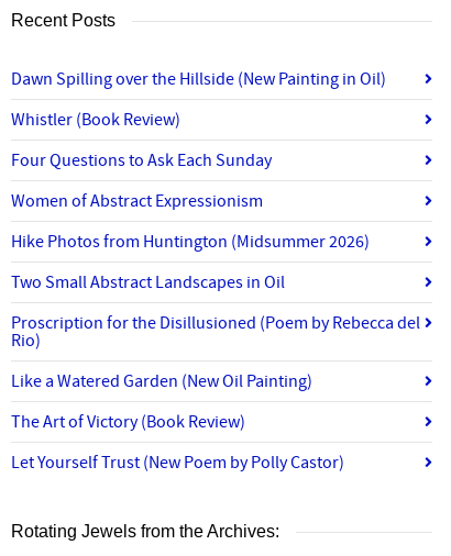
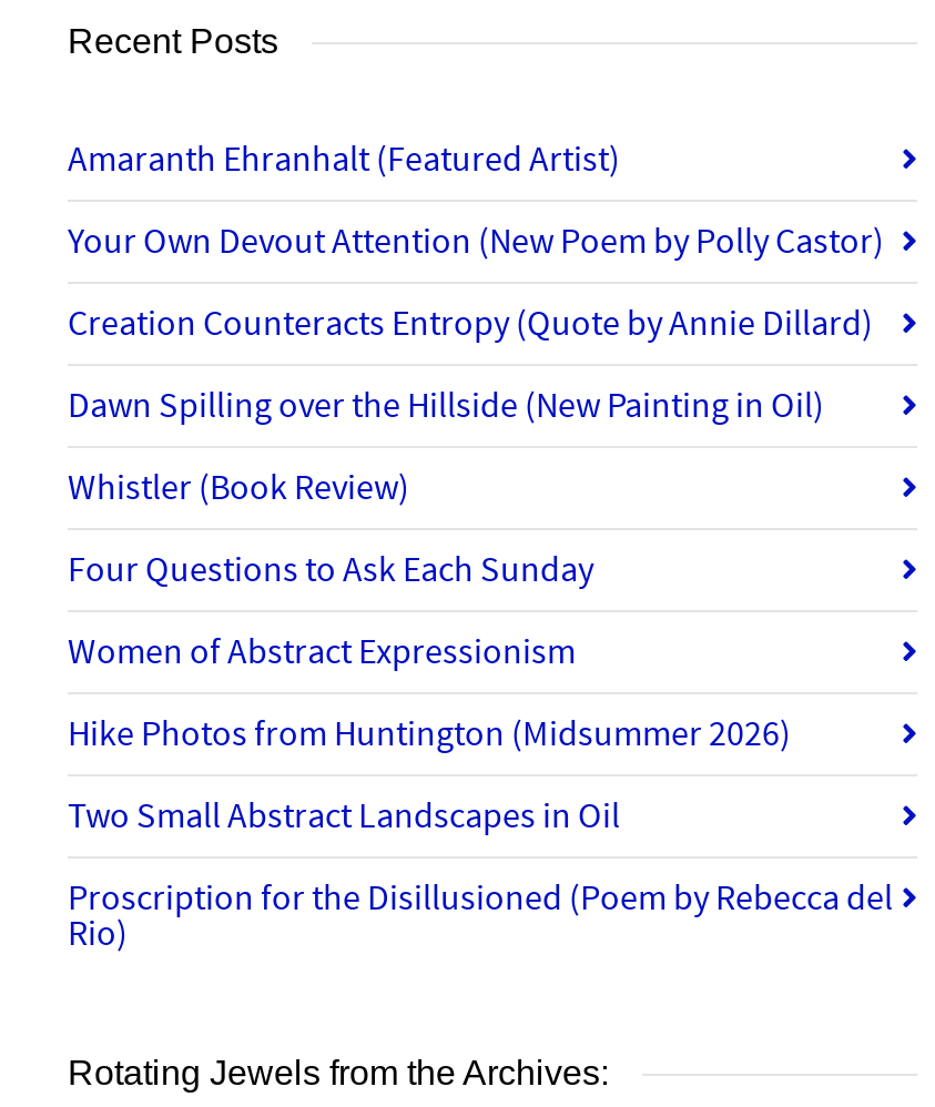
none -> [68,137,884,346] Amaranth Ehranhalt (Featured Artist) | Your Own Devout Attention (New Poem by Polly Castor) | Creation Counteracts Entropy (Quote by Annie Dillard)
moved [11,68,420,352] -> [68,384,893,956]: Dawn Spilling over the Hillside (New Painting in Oil) | Whistler (Book Review) | Four Questions to Ask Each Sunday | Women of Abstract Expressionism | Hike Photos from Huntington (Midsummer 2026) | Two Small Abstract Landscapes in Oil | Proscription for the Disillusioned (Poem by Rebecca del | Rio)
[11,370,344,473] Like a Watered Garden (New Oil Painting) | The Art of Victory (Book Review) | Let Yourself Trust (New Poem by Polly Castor) -> none

